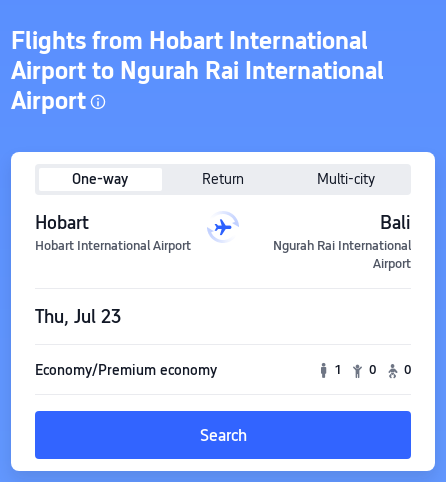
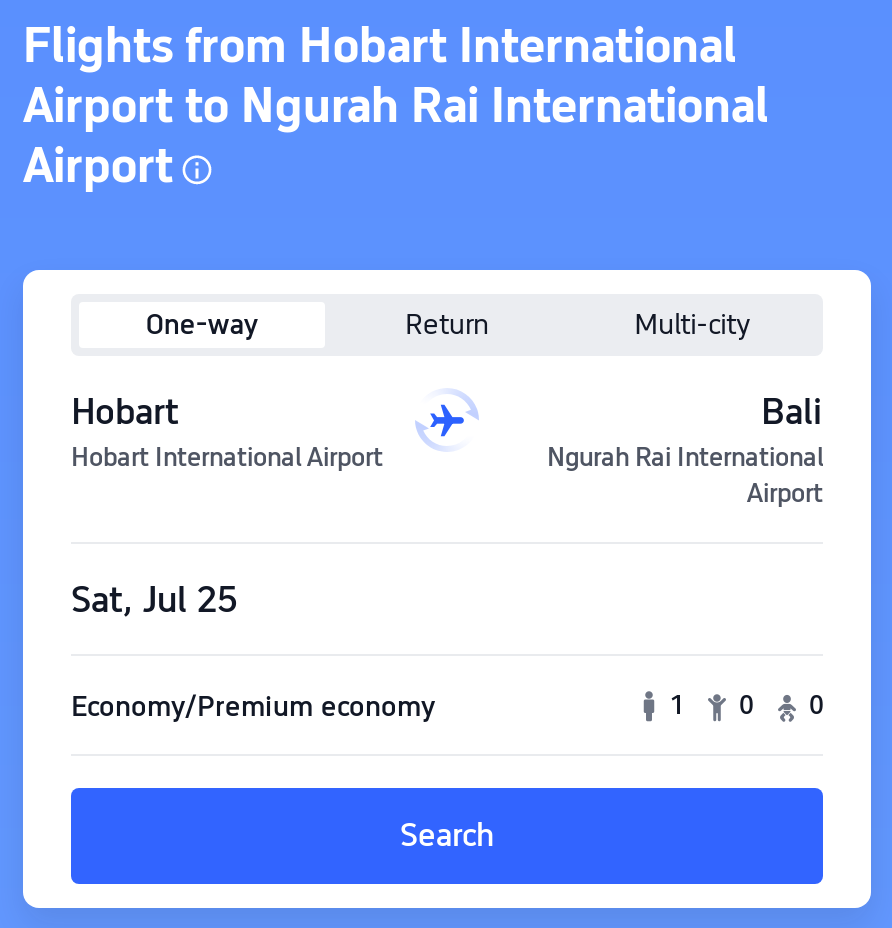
[35,306,121,327] Thu, Jul 23 -> [71,578,237,620] Sat, Jul 25

